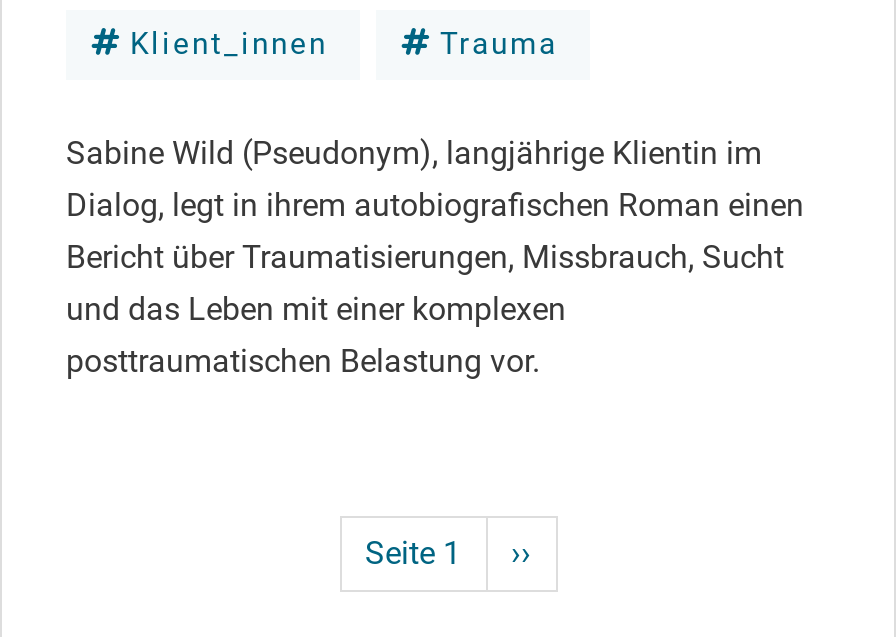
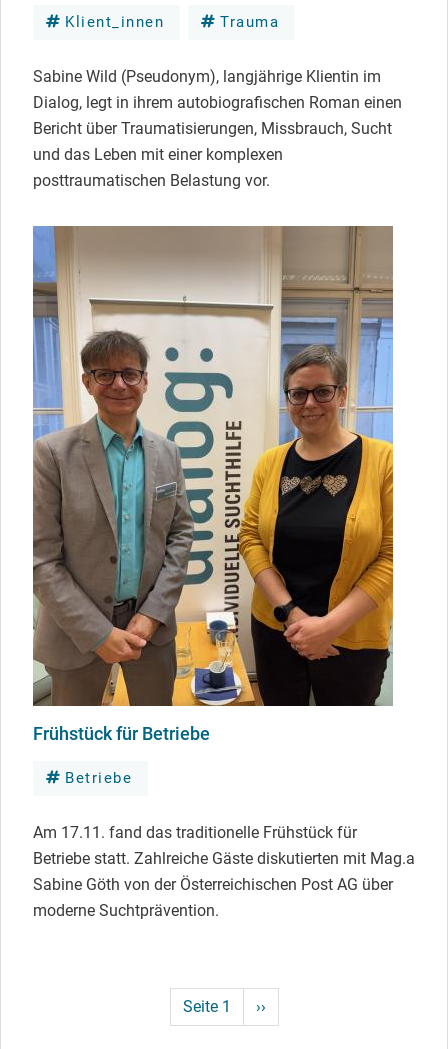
none -> [32,225,415,920] [image] | Frühstück für Betriebe | Betriebe | Am 17.11. fand das traditionelle Frühstück für | Betriebe statt. Zahlreiche Gäste diskutierten mit Mag.a | Sabine Göth von der Österreichischen Post AG über | moderne Suchtprävention.

